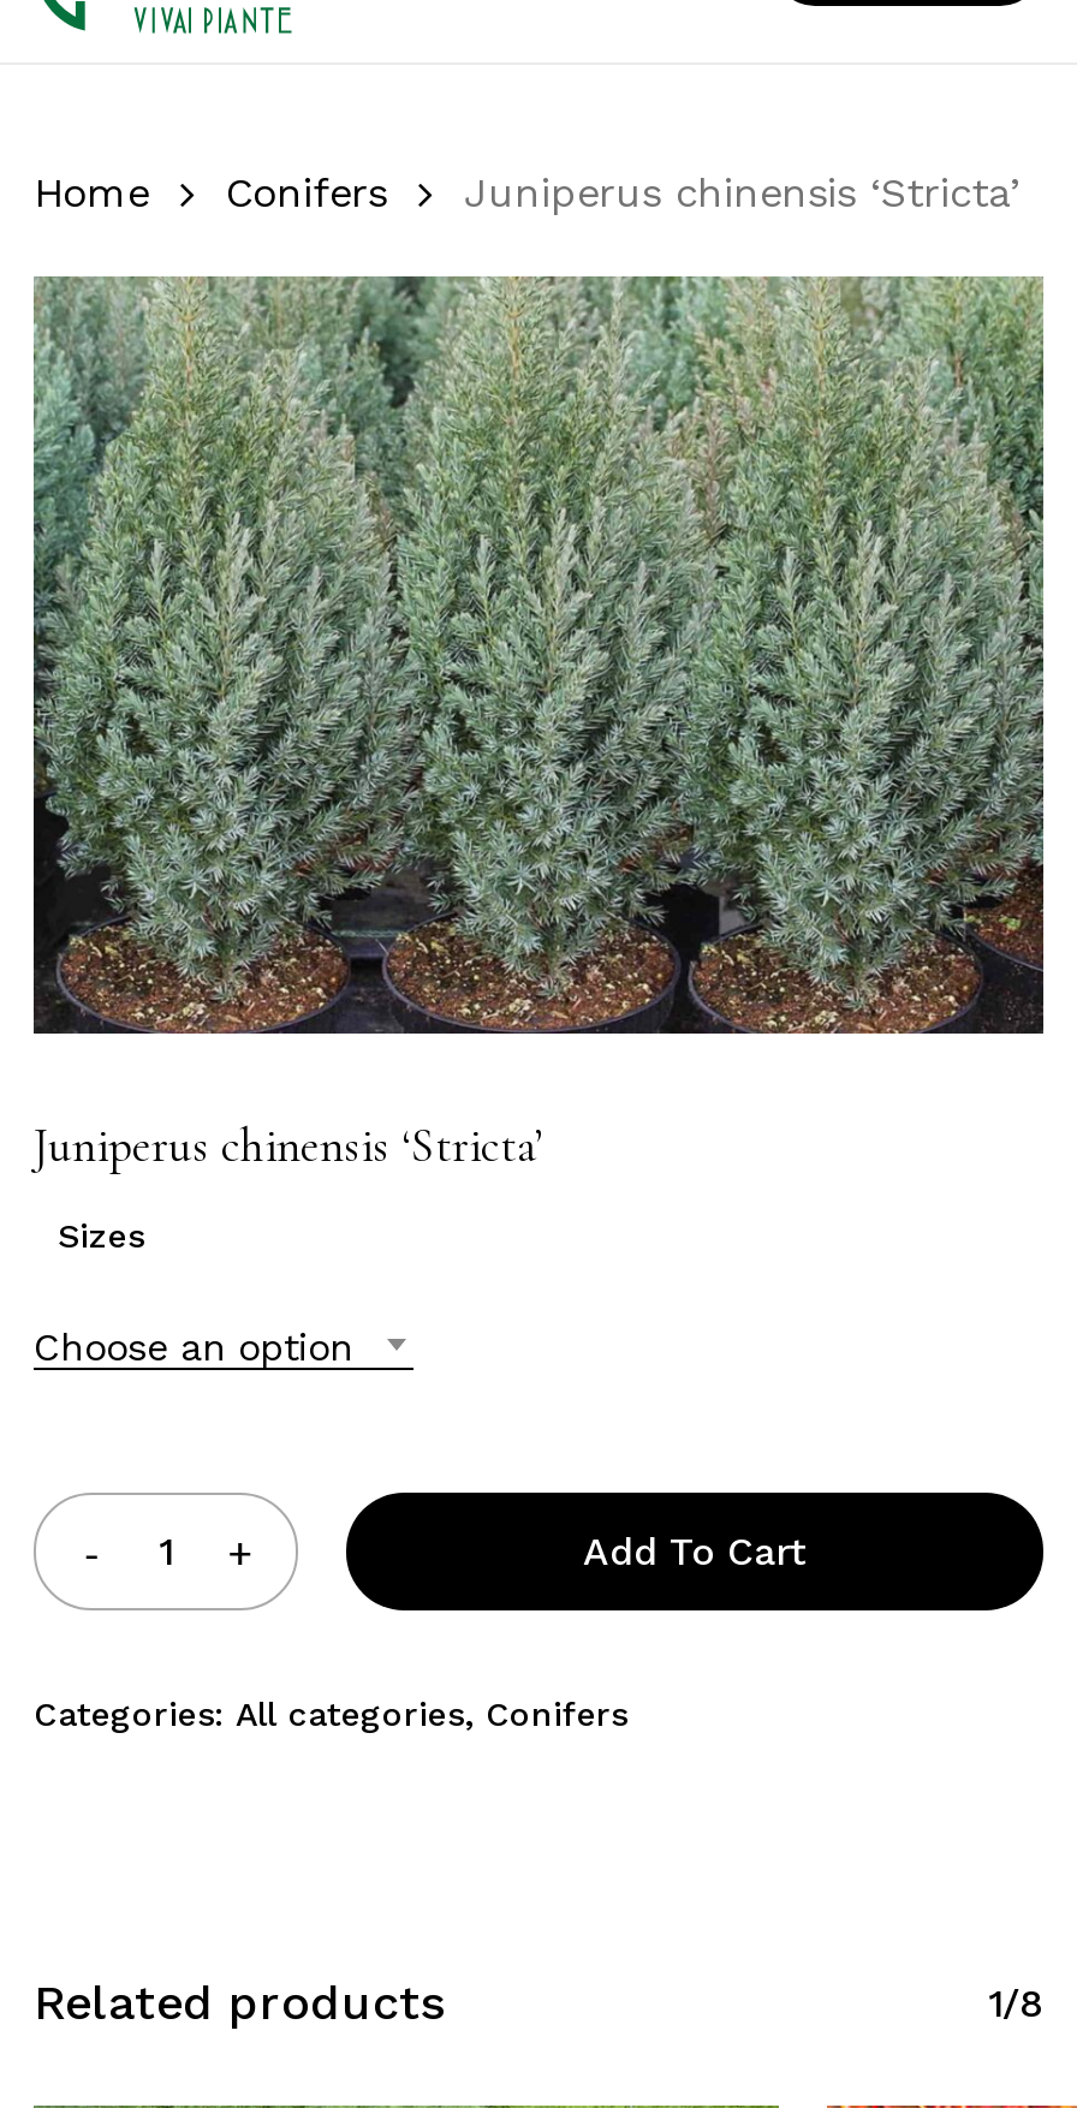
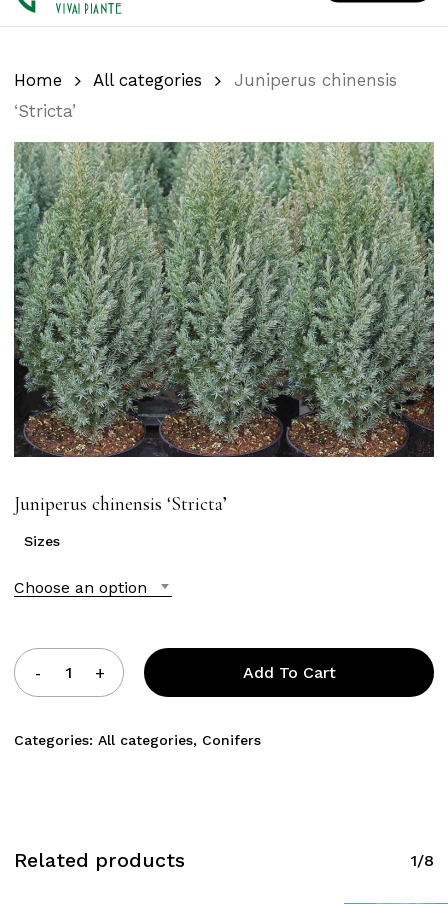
[226,169,1019,217] Conifers | Juniperus chinensis ‘Stricta’ -> [14,70,397,121] All categories | Juniperus chinensis | ‘Stricta’

